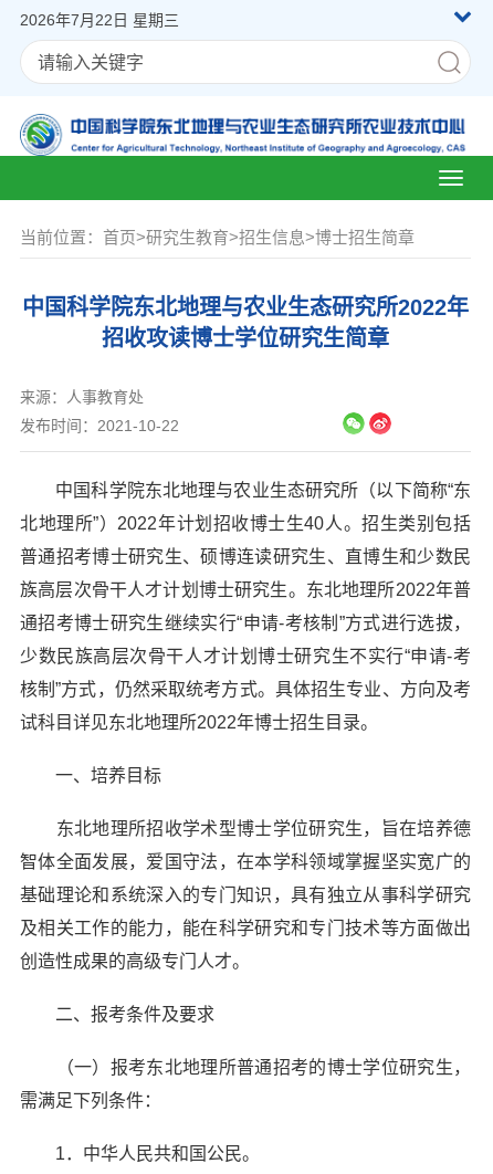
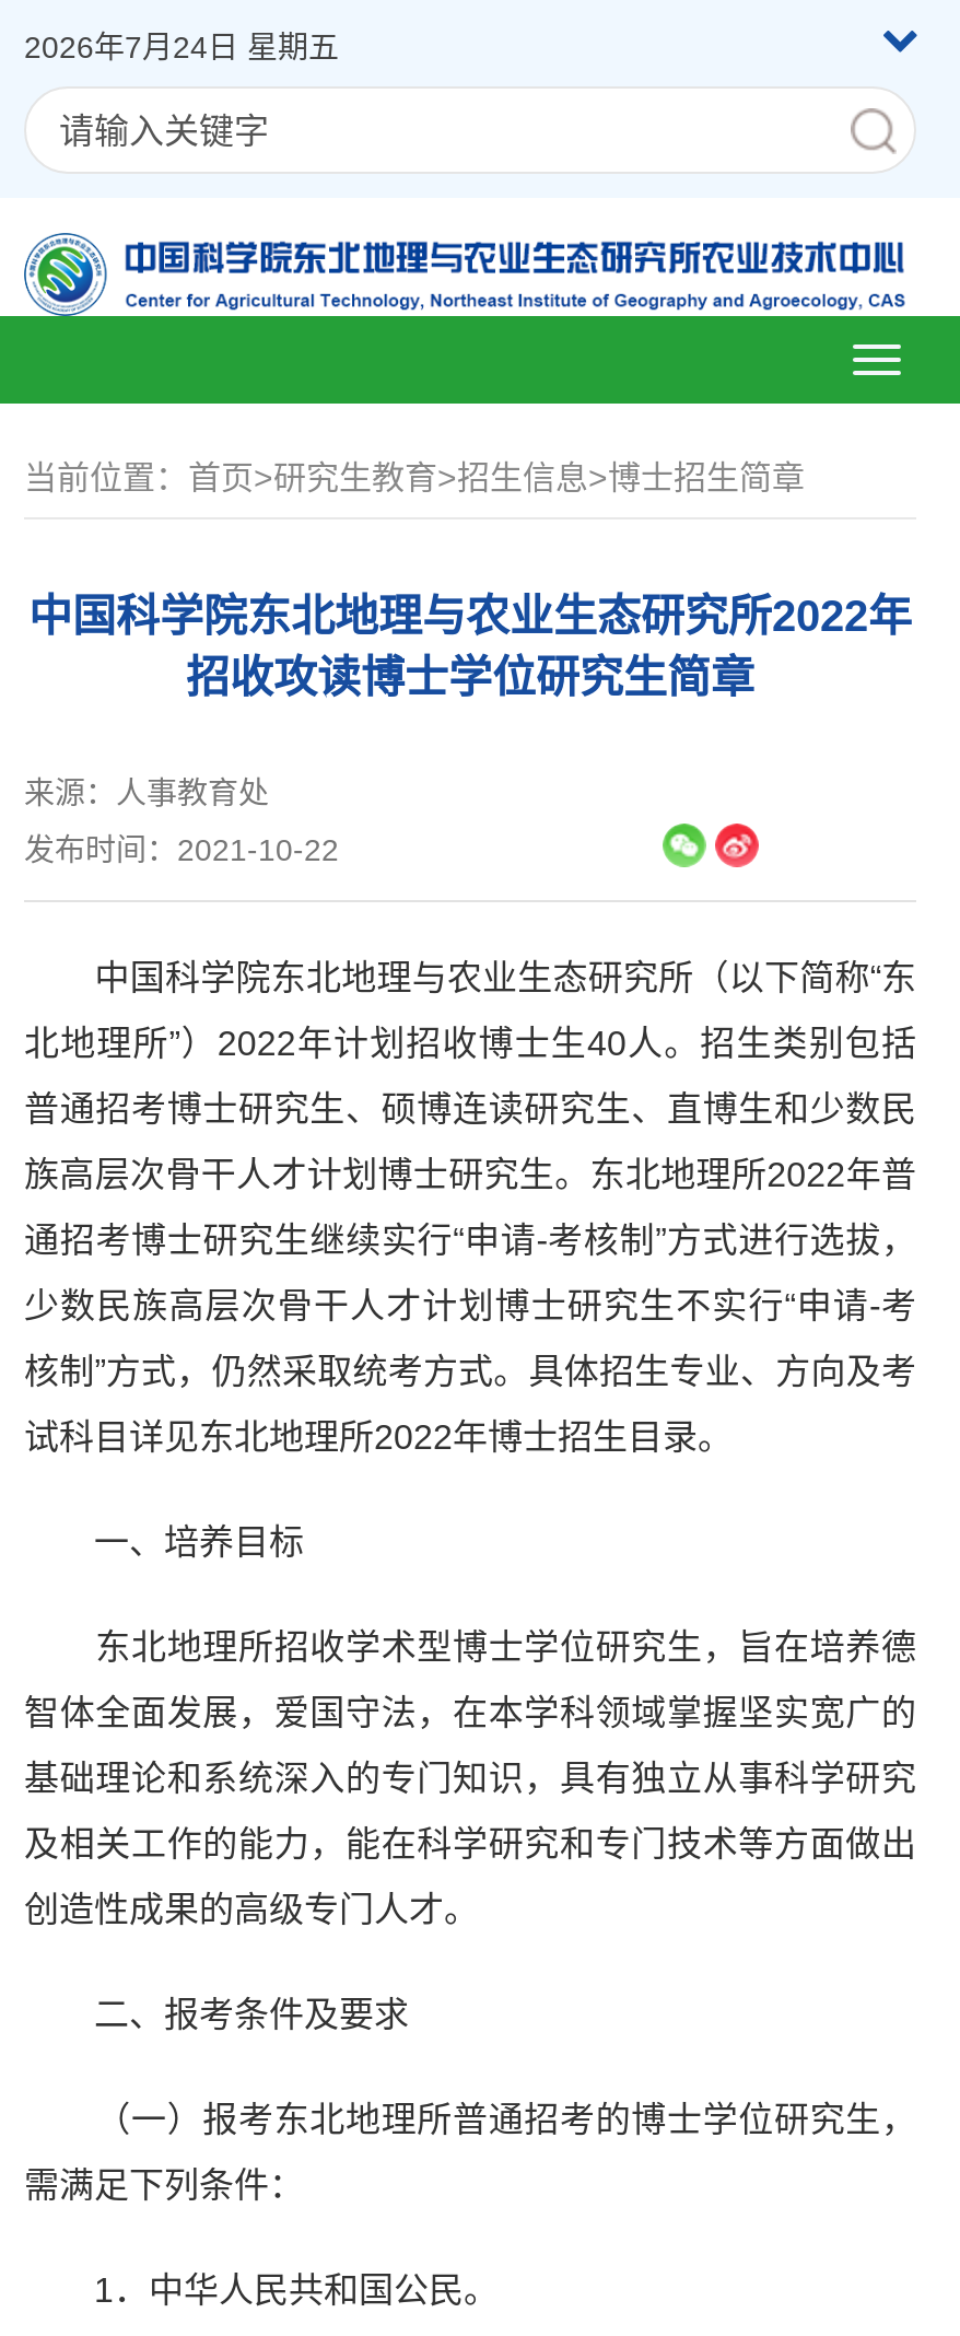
[20,11,179,29] 2026年7月22日 星期三 -> [24,30,339,65] 2026年7月24日 星期五

